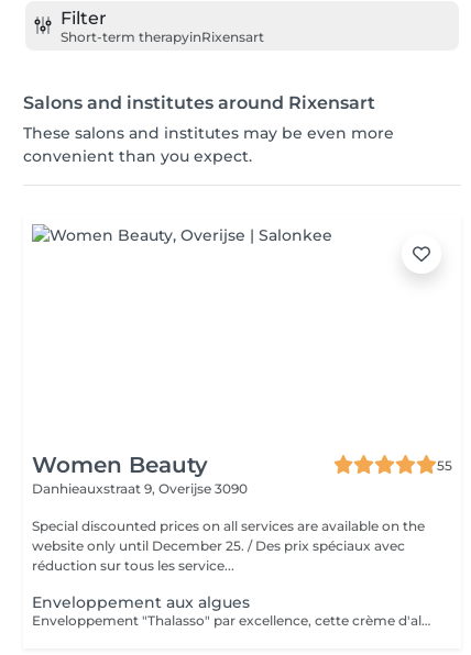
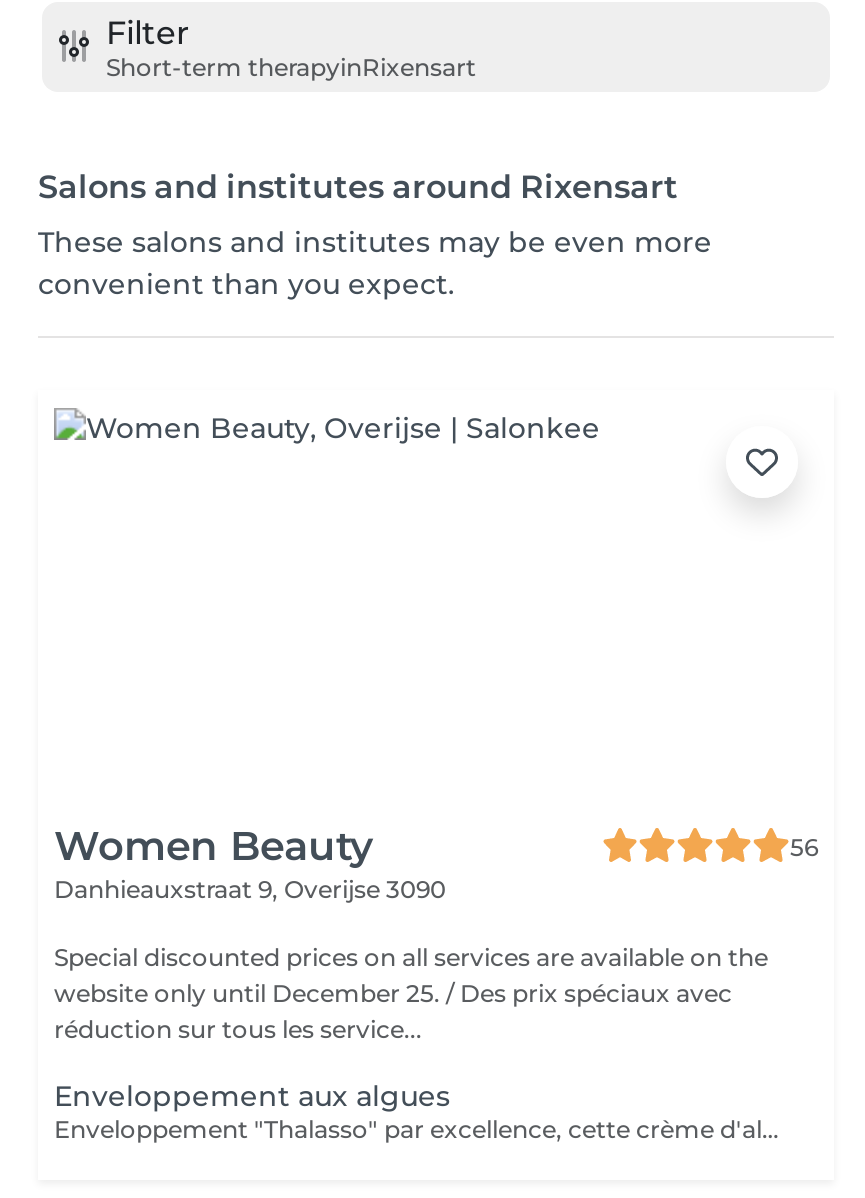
[437,457,452,474] 55 -> [790,832,818,862] 56

